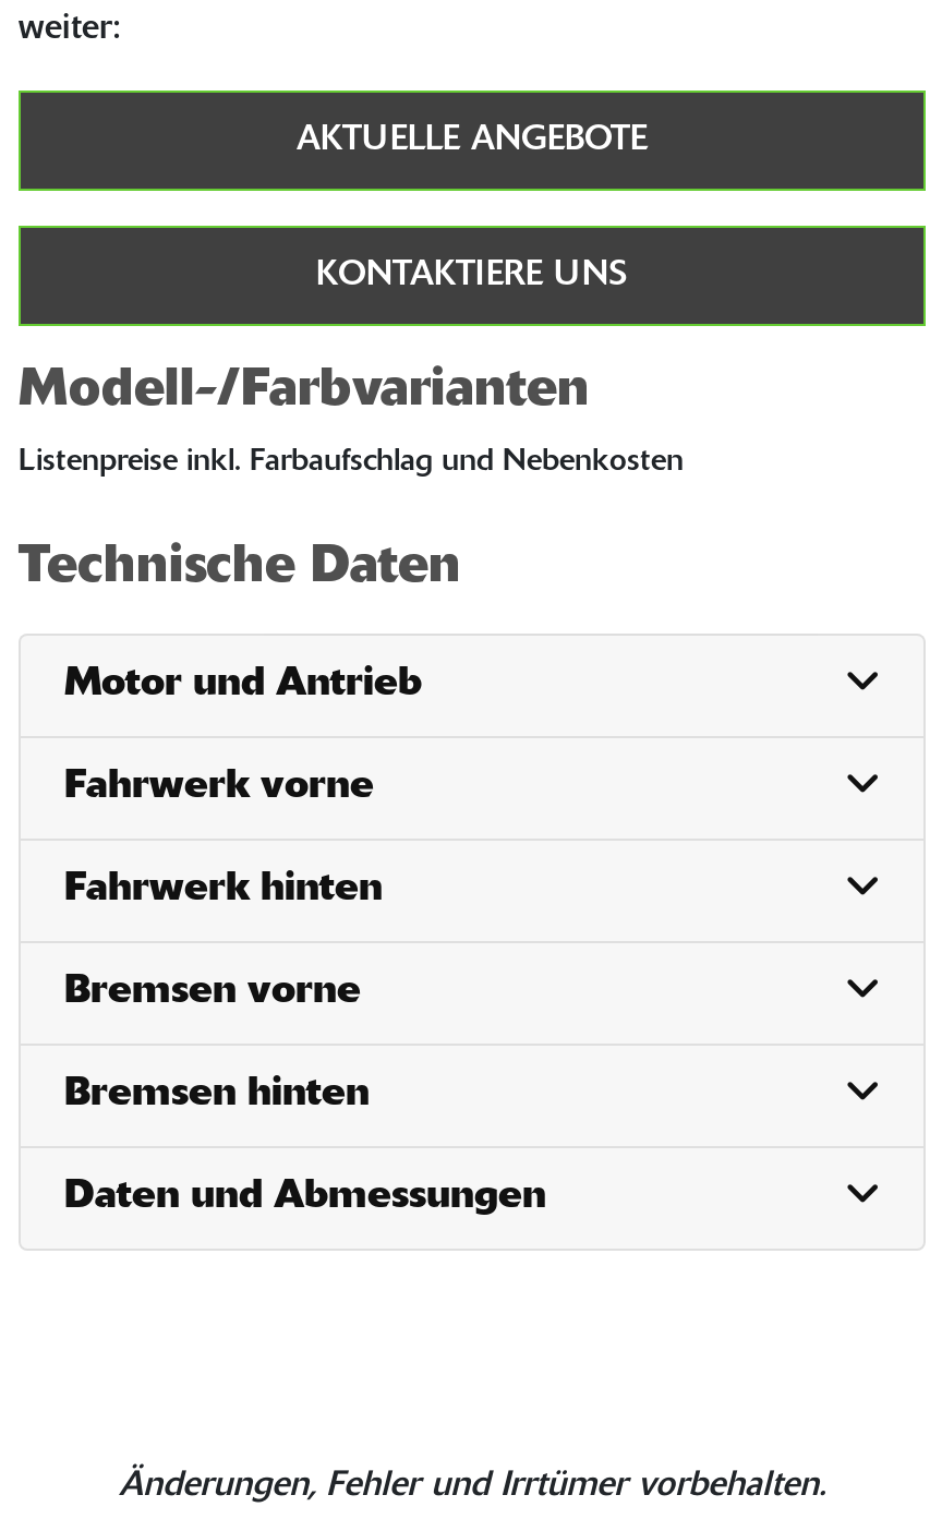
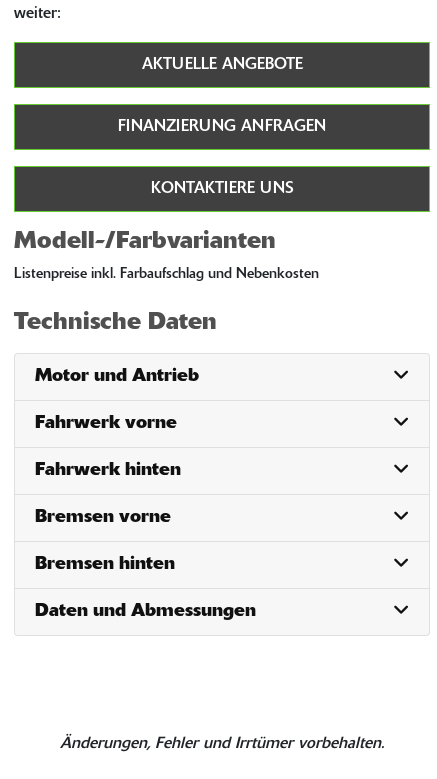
none -> [118,119,326,135] FINANZIERUNG ANFRAGEN

